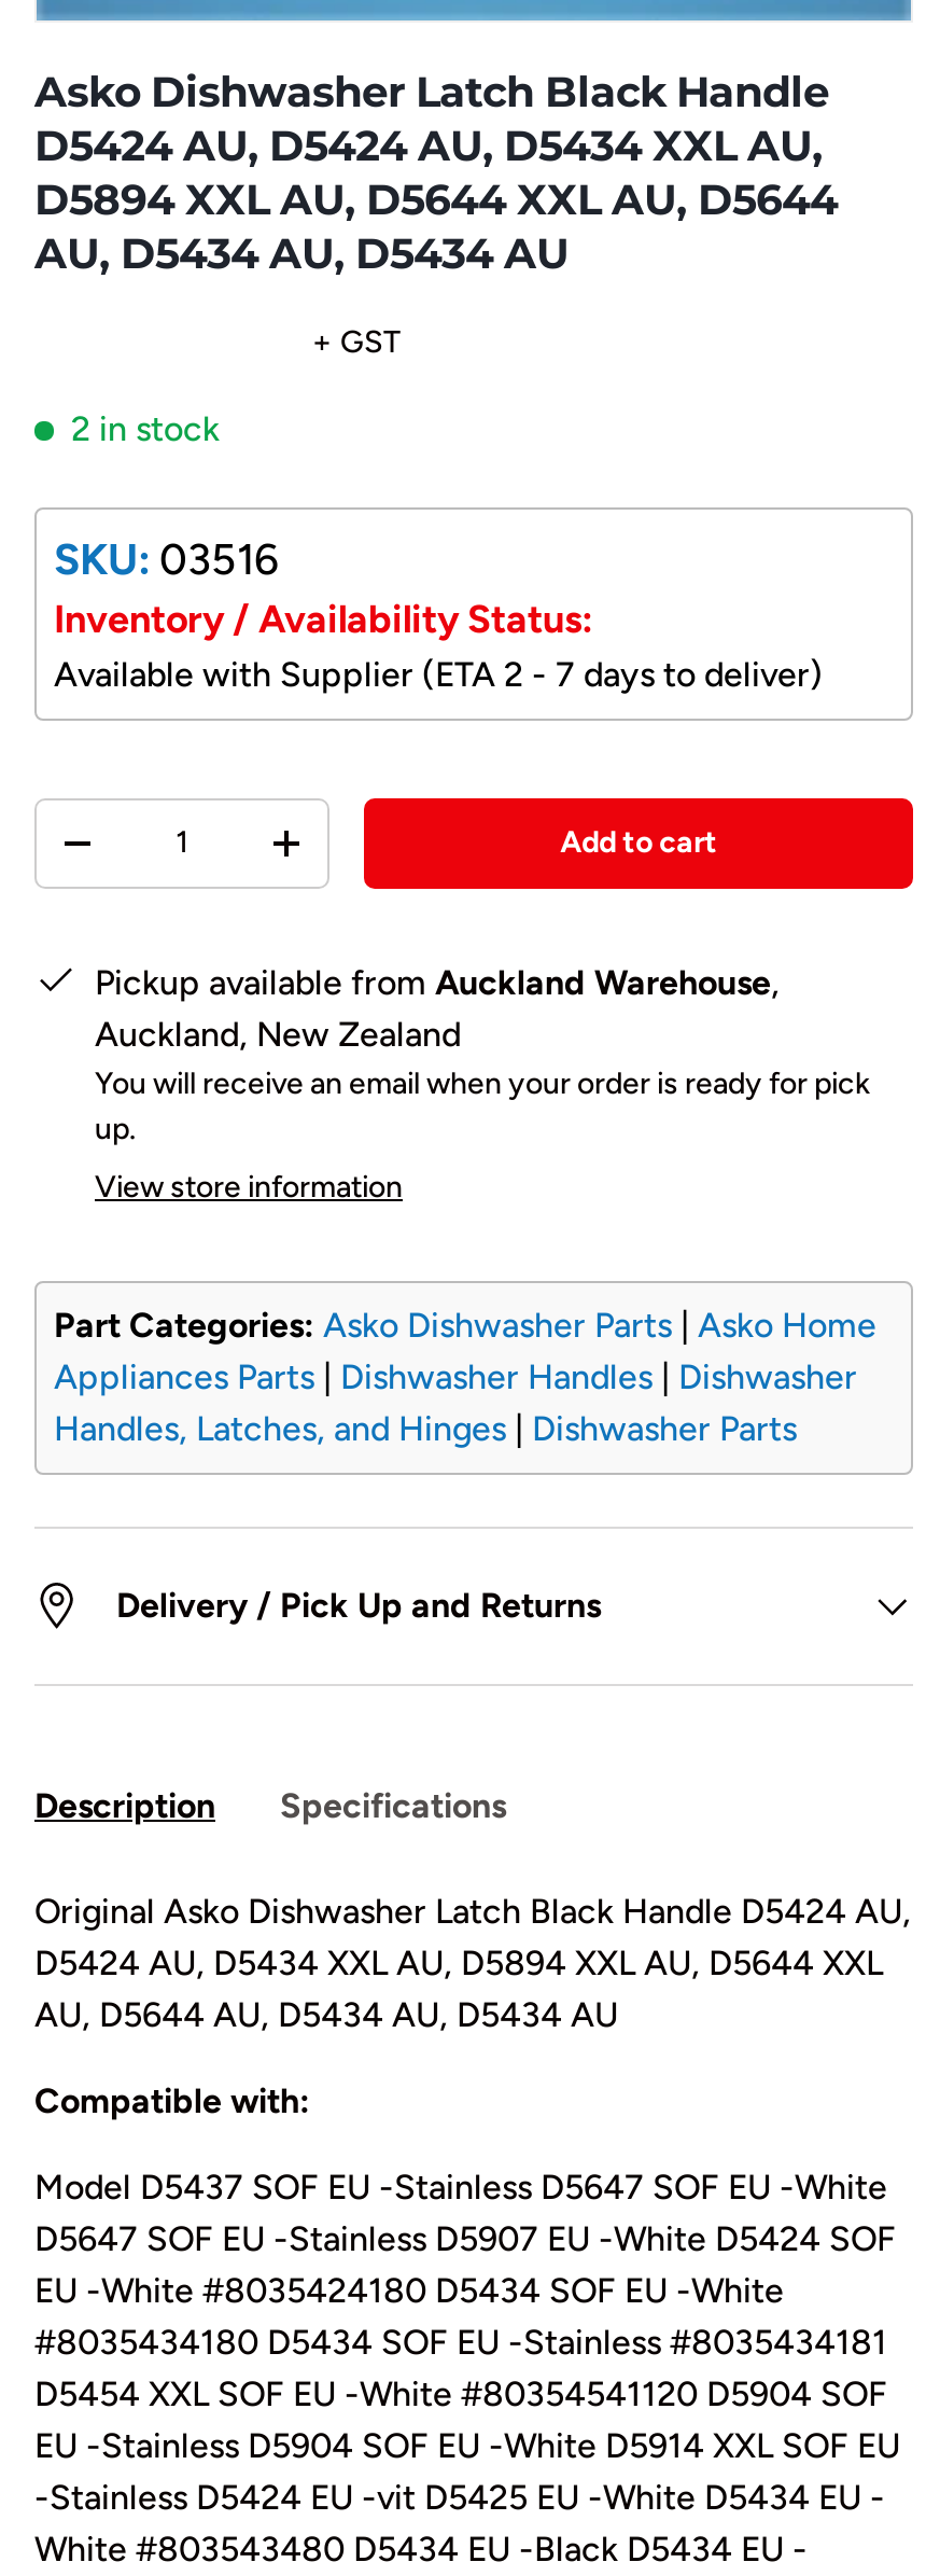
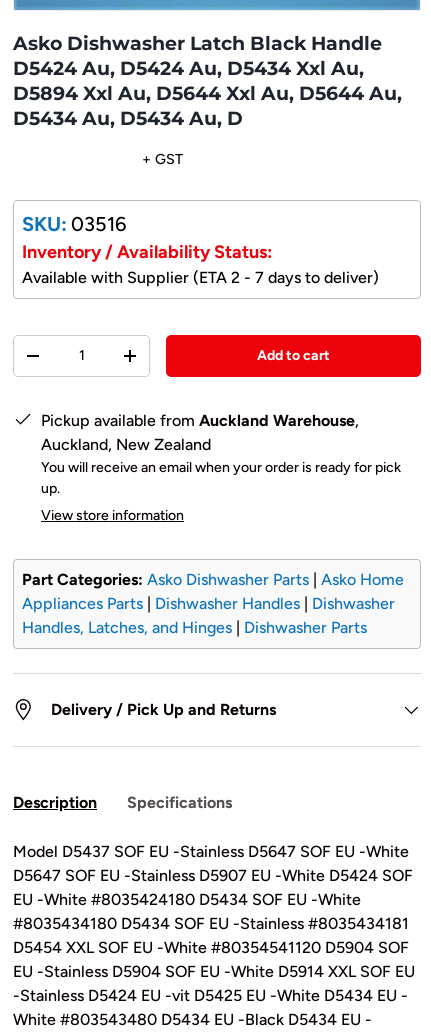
[34,120,838,280] D5424 AU, D5424 AU, D5434 XXL AU, | D5894 XXL AU, D5644 XXL AU, D5644 | AU, D5434 AU, D5434 AU -> [13,56,402,130] D5424 Au, D5424 Au, D5434 Xxl Au, | D5894 Xxl Au, D5644 Xxl Au, D5644 Au, | D5434 Au, D5434 Au, D
[71,409,220,450] 2 in stock -> none
[34,1891,911,2121] Original Asko Dishwasher Latch Black Handle D5424 AU, | D5424 AU, D5434 XXL AU, D5894 XXL AU, D5644 XXL | AU, D5644 AU, D5434 AU, D5434 AU | Compatible with: -> none

